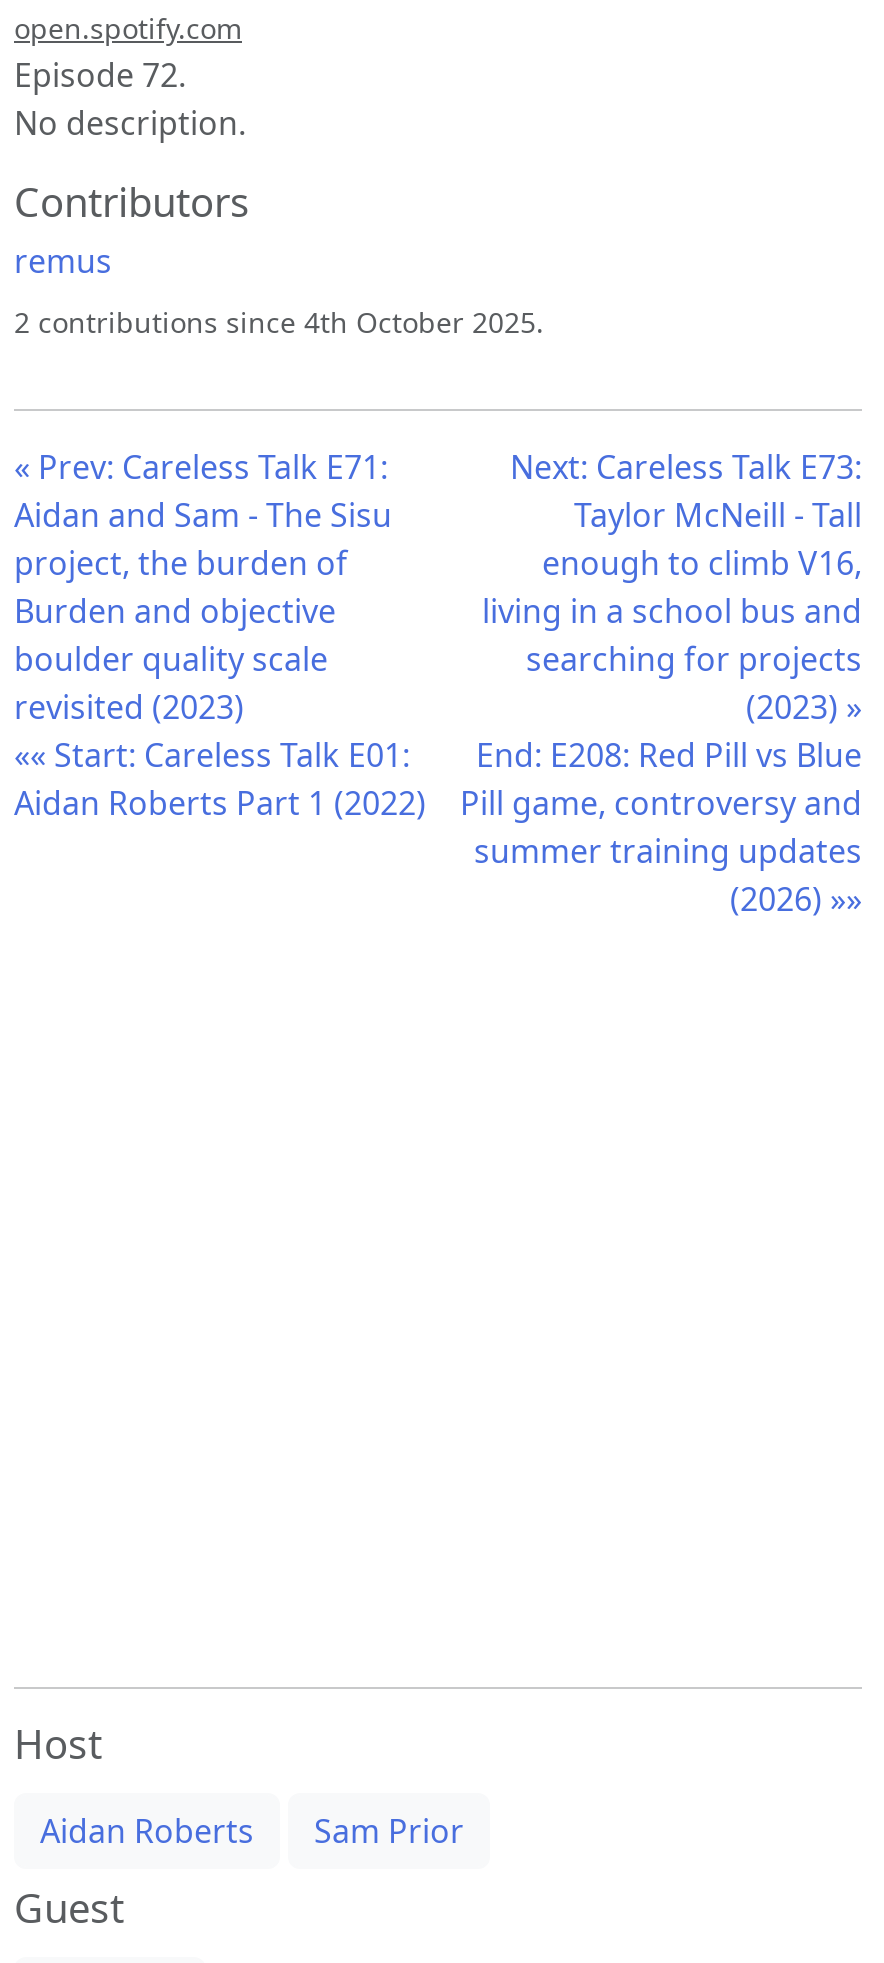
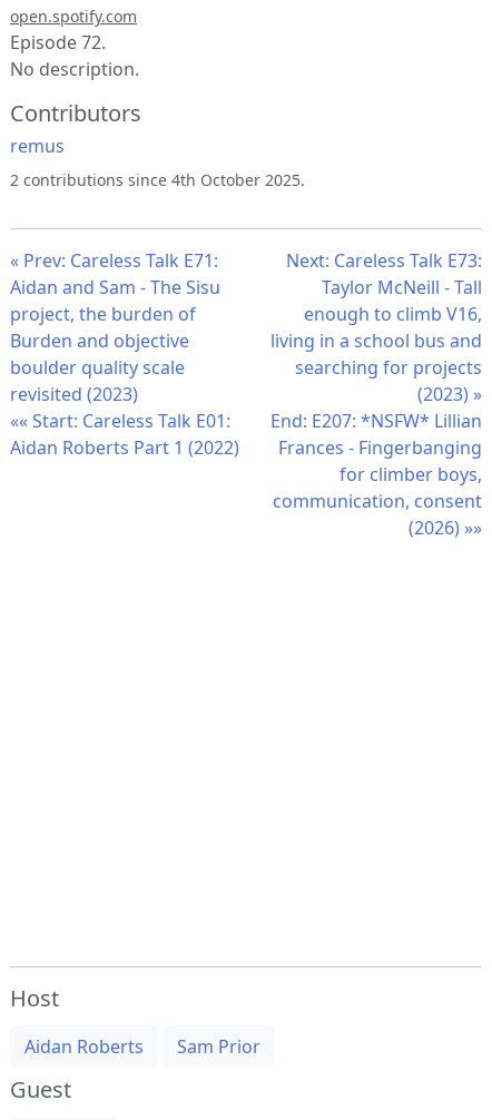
[460,733,862,873] End: E208: Red Pill vs Blue | Pill game, controversy and | summer training updates -> [270,409,482,513] End: E207: *NSFW* Lillian | Frances - Fingerbanging | for climber boys, | communication, consent

